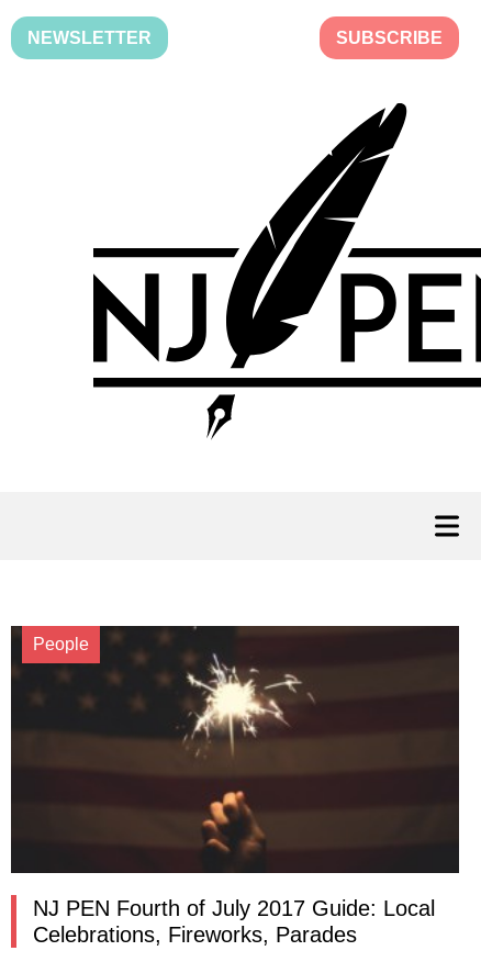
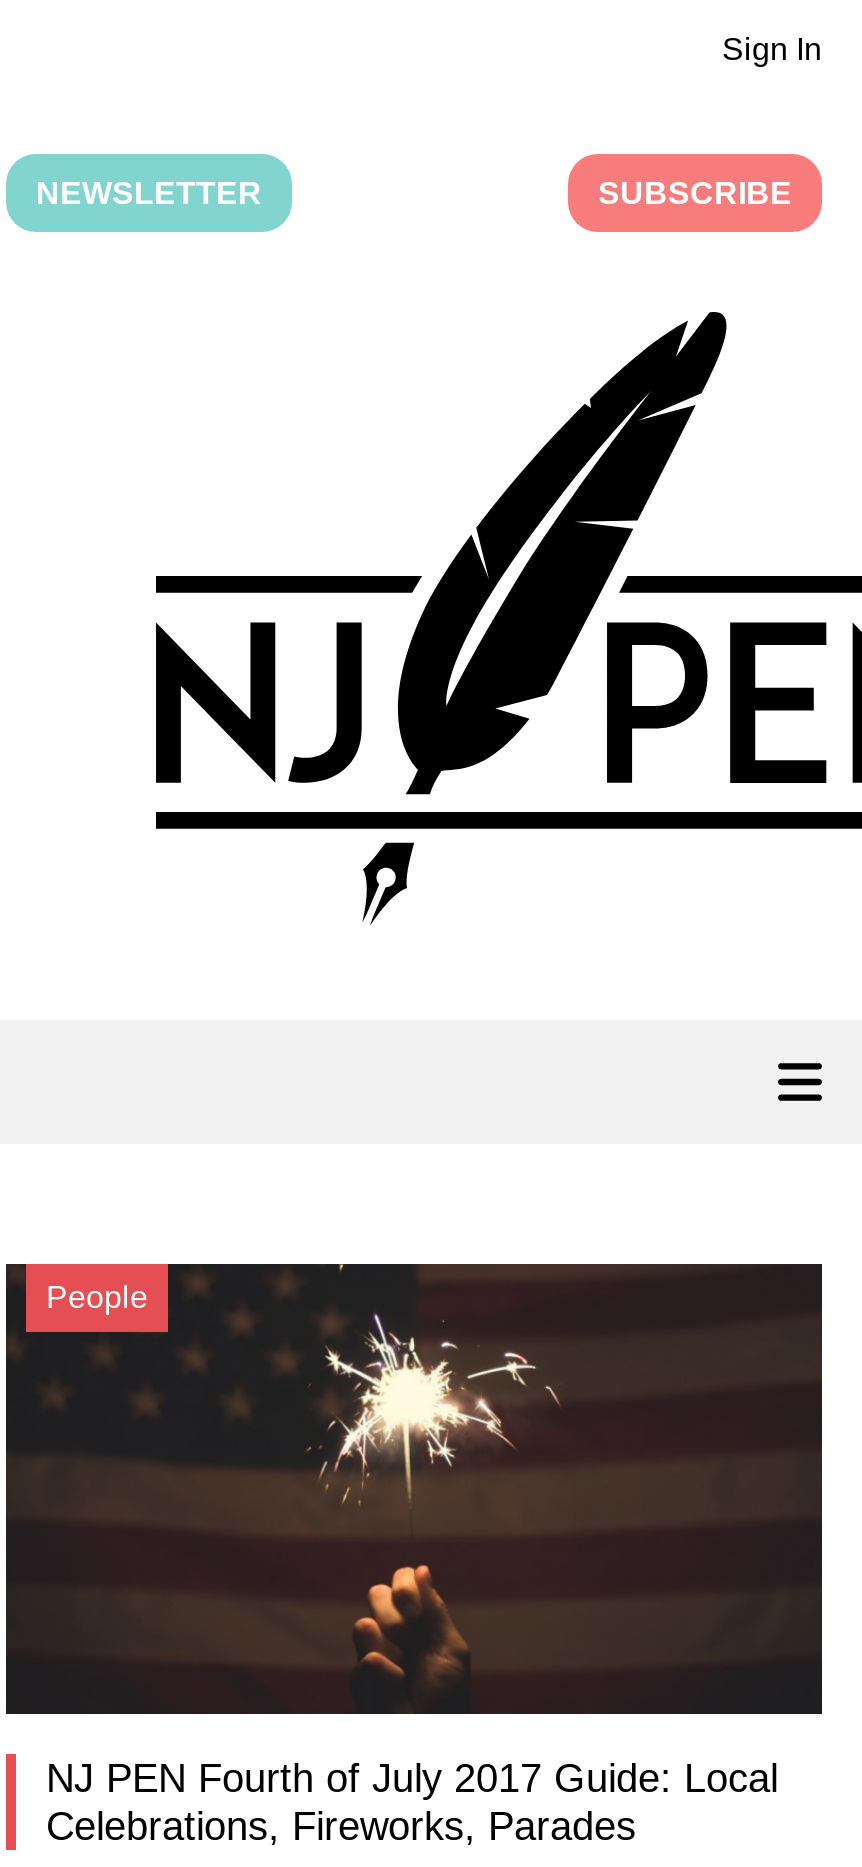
none -> [722,32,822,66] Sign In

